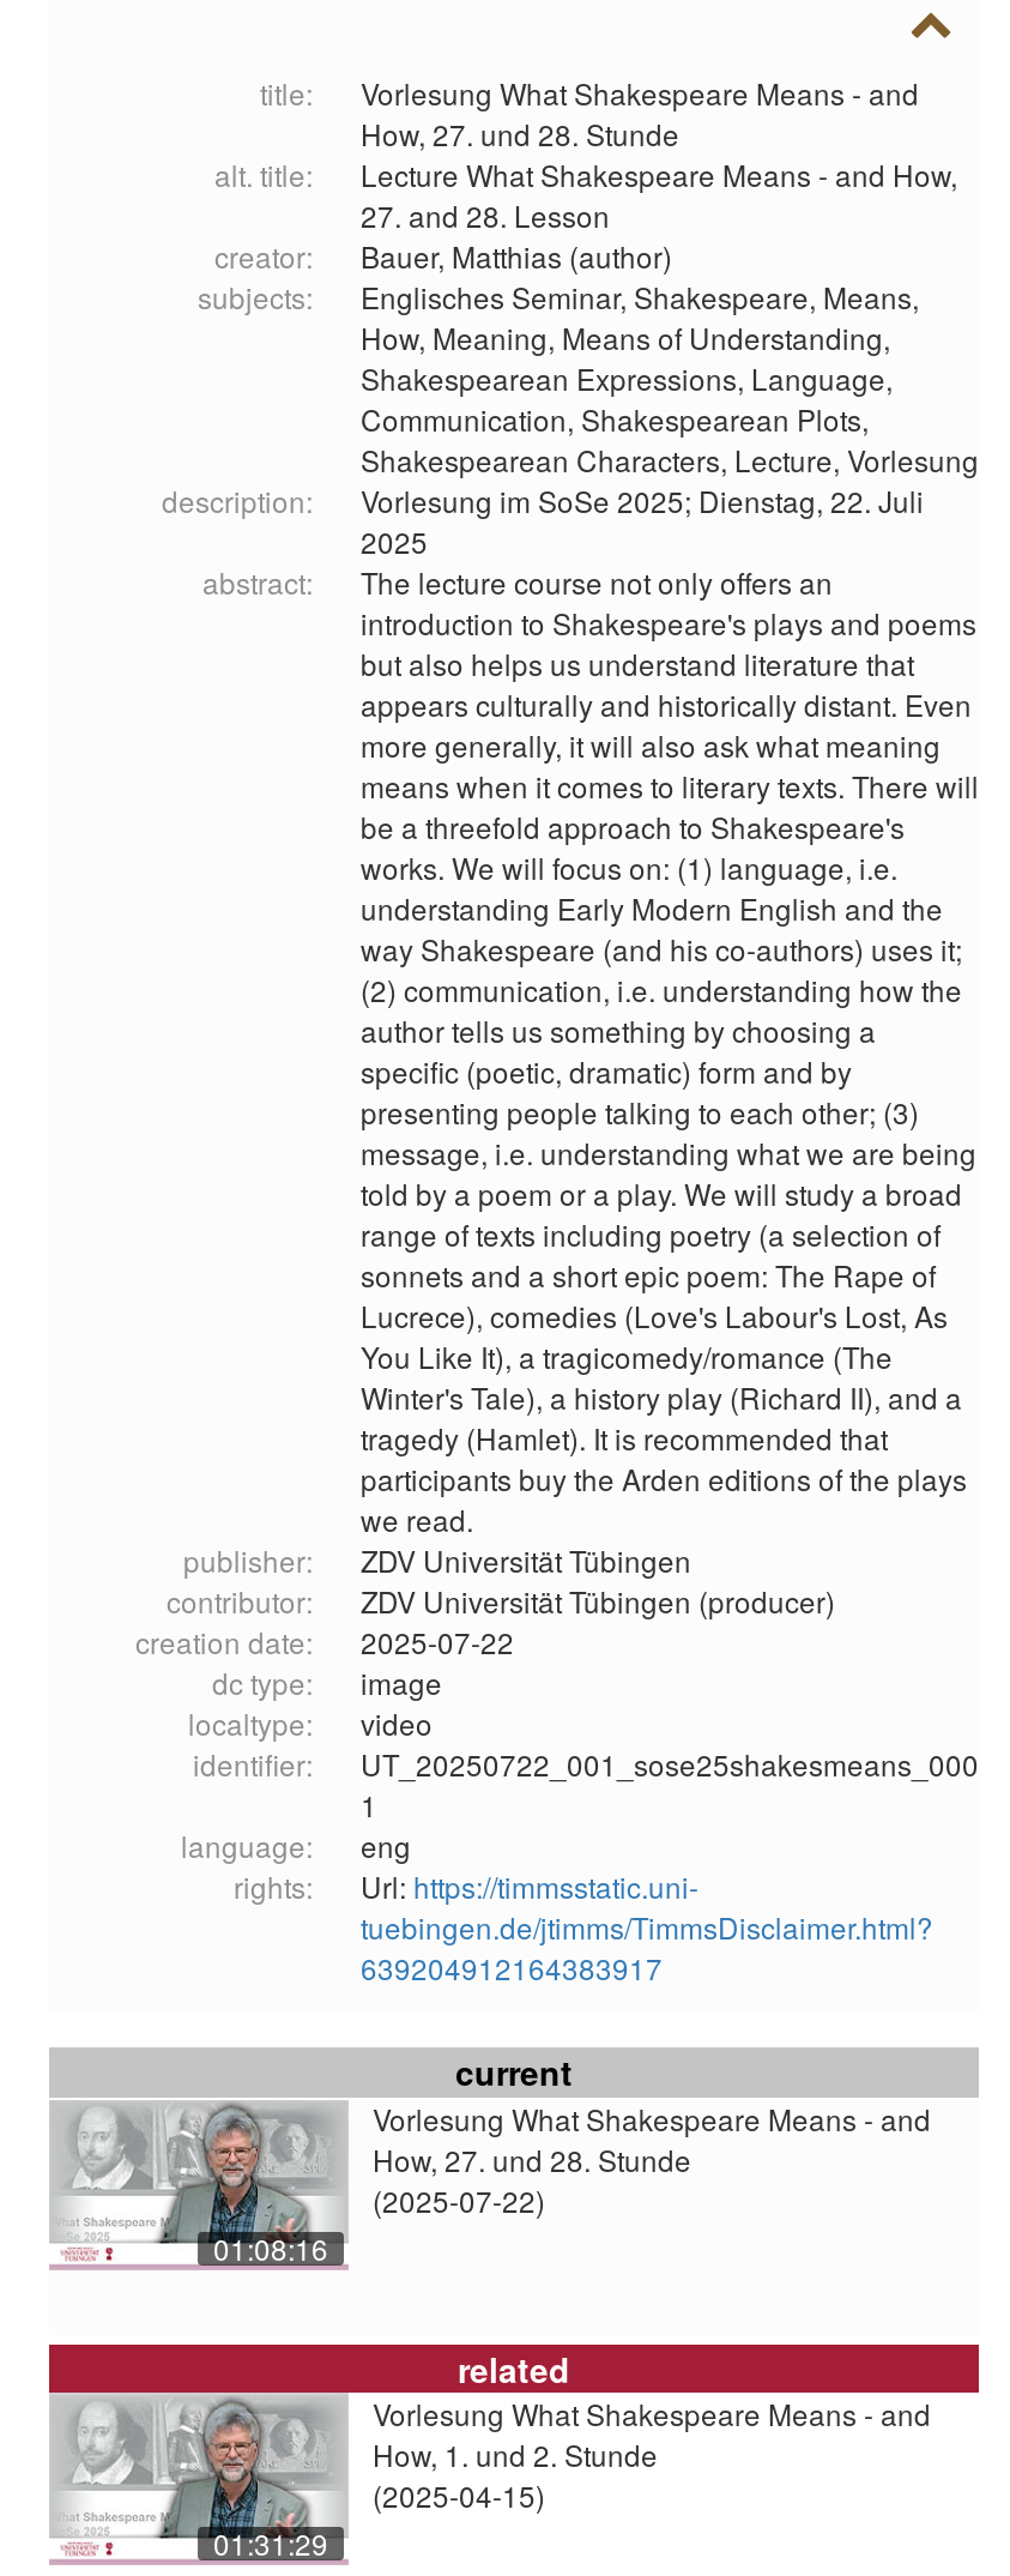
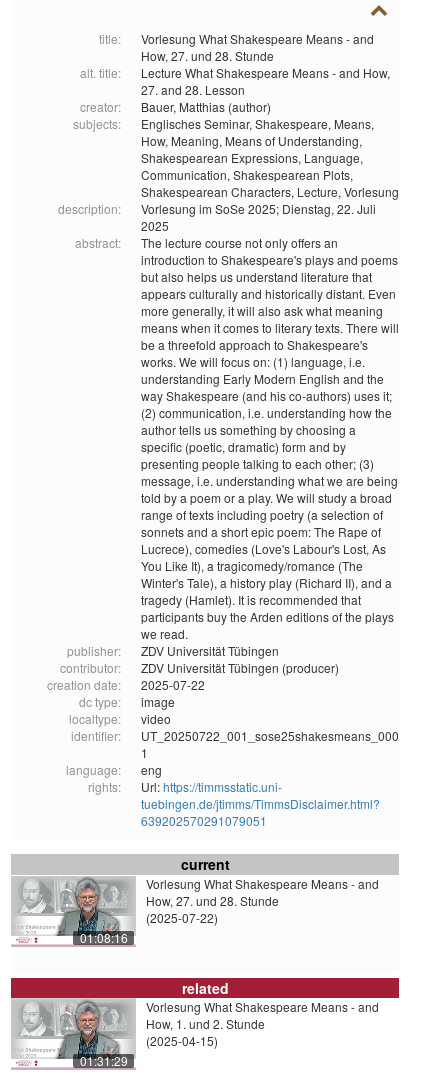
[361,1947,663,1988] 639204912164383917 -> [141,812,267,829] 639202570291079051

